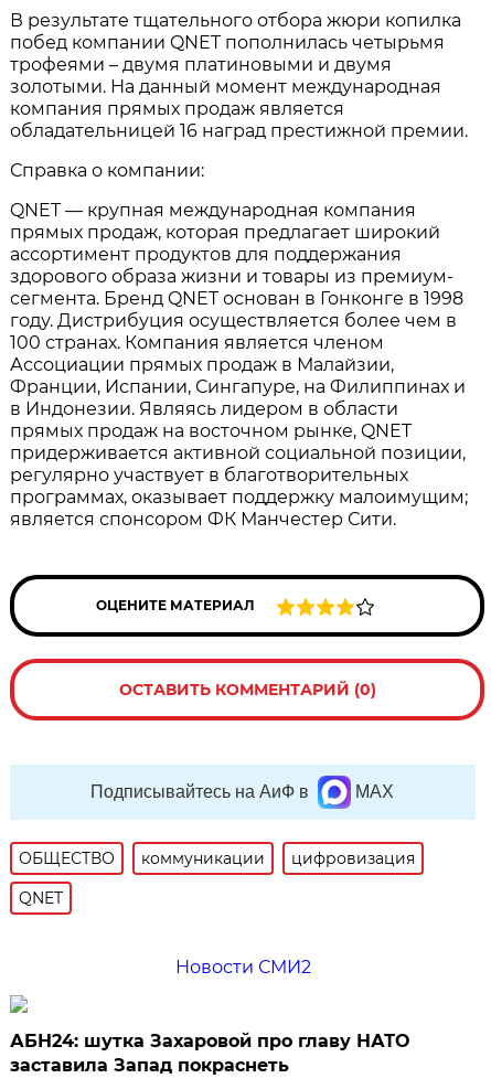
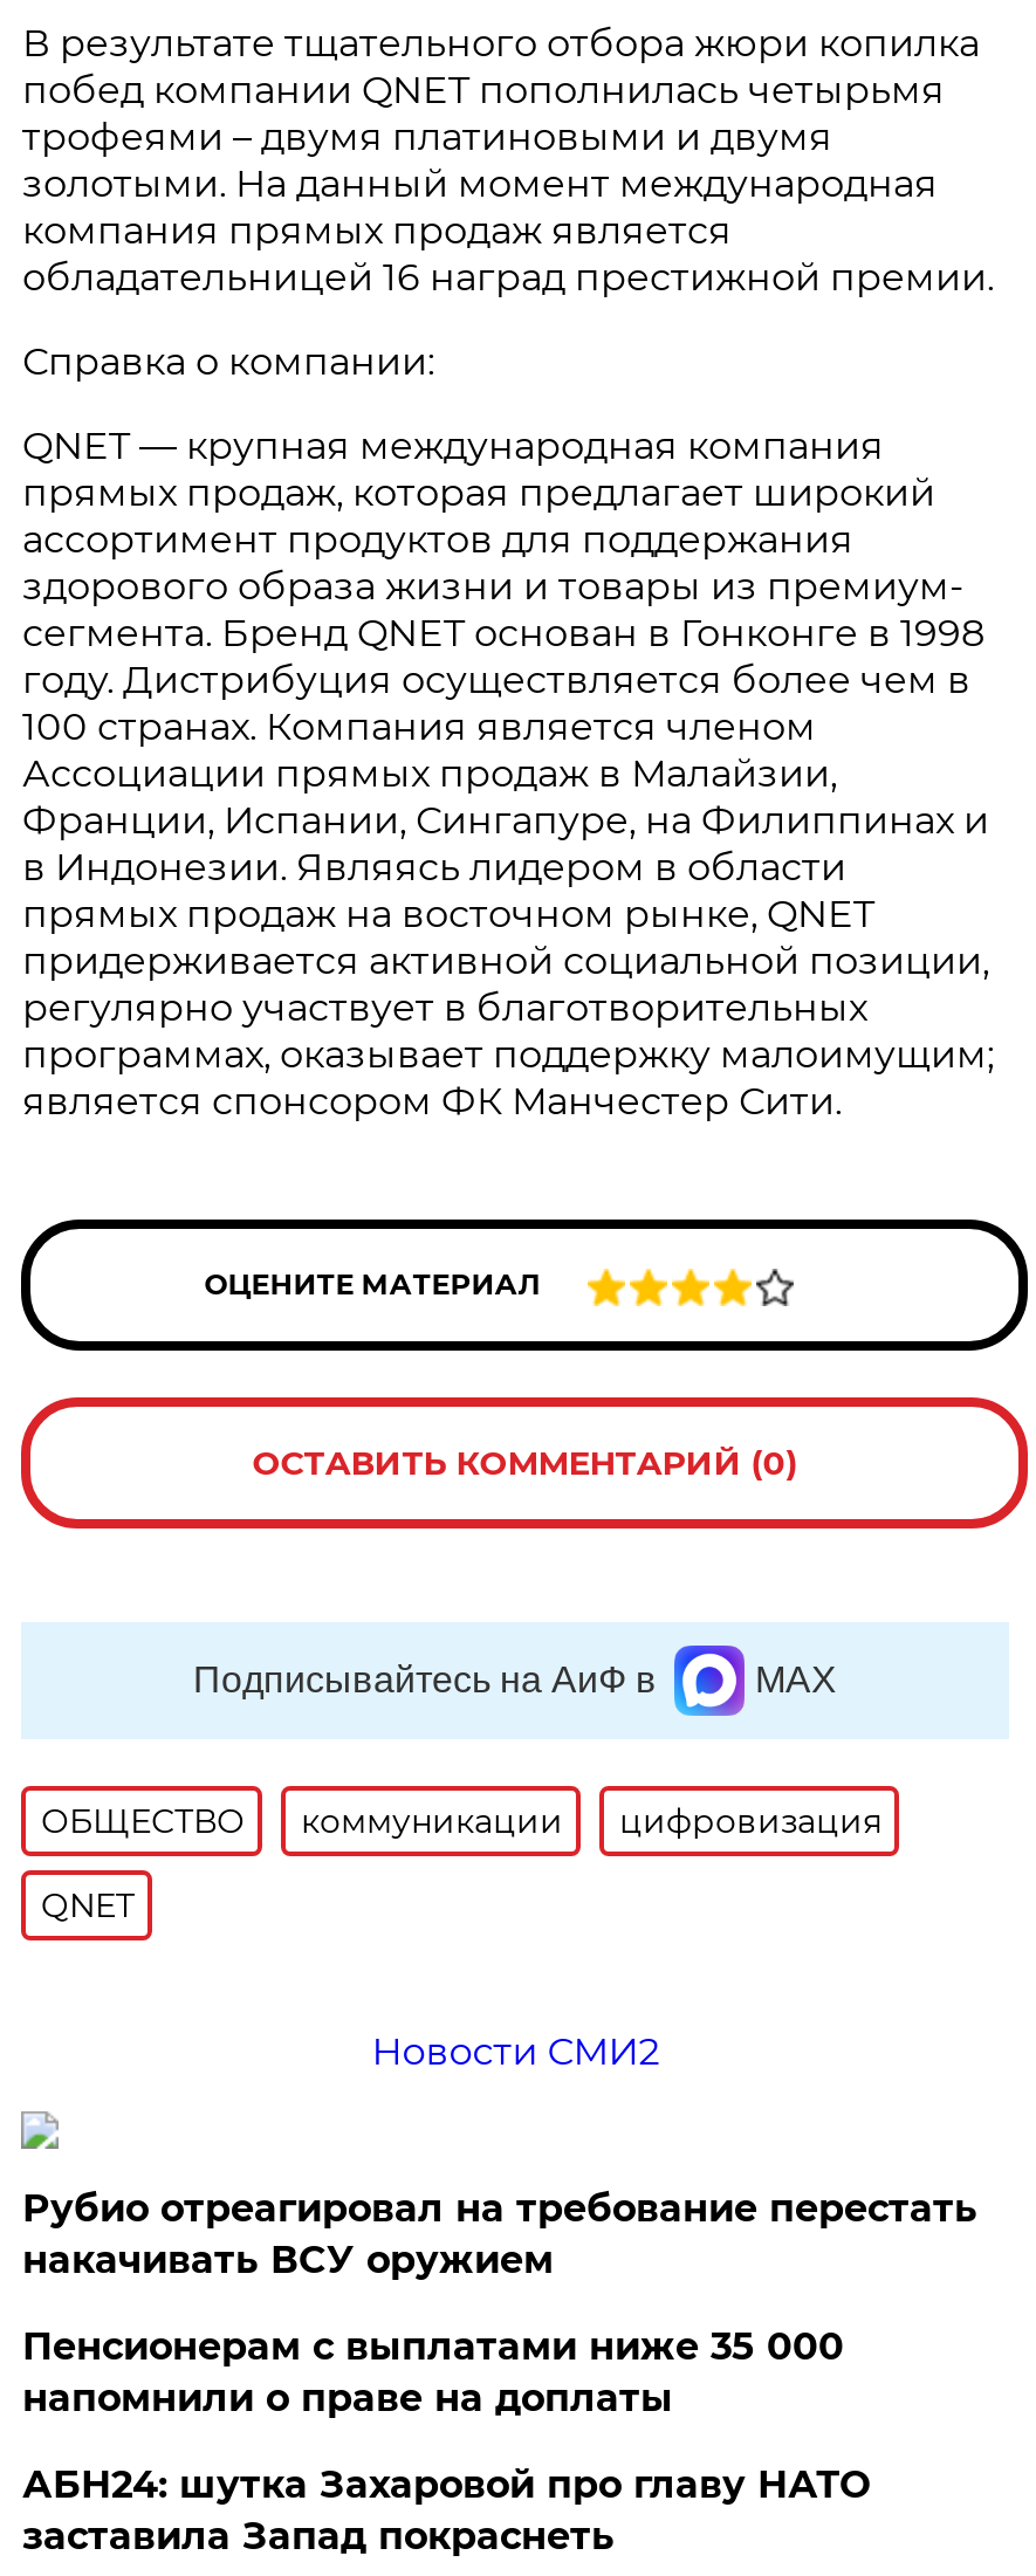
none -> [22,2186,977,2420] Рубио отреагировал на требование перестать | накачивать ВСУ оружием | Пенсионерам с выплатами ниже 35 000 | напомнили о праве на доплаты

